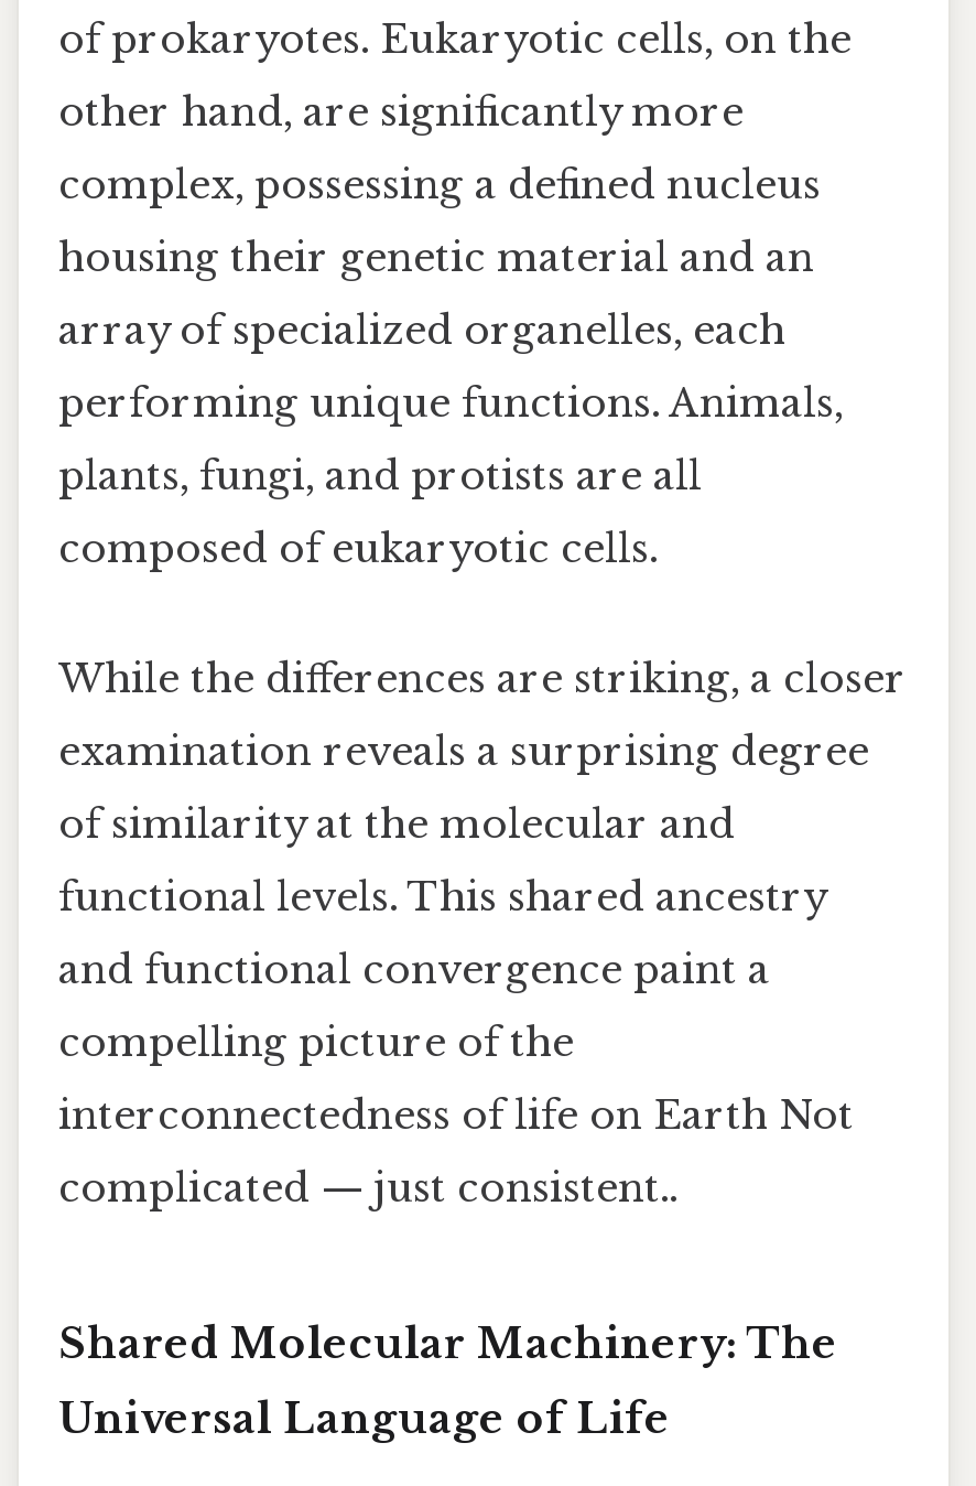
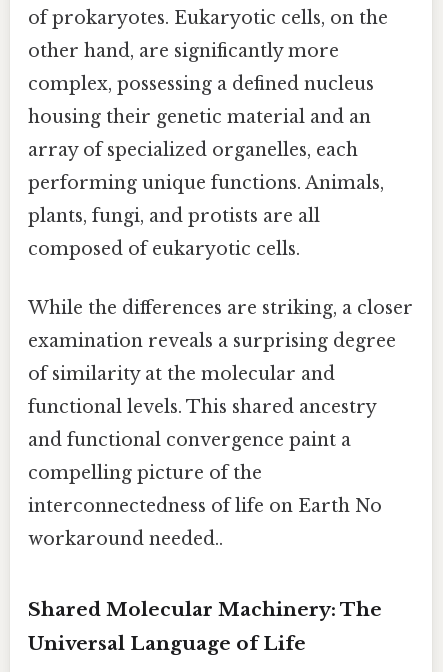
[58,1092,854,1140] interconnectedness of life on Earth Not -> [28,495,382,517] interconnectedness of life on Earth No
[58,1165,677,1213] complicated — just consistent.. -> [28,528,223,550] workaround needed..

